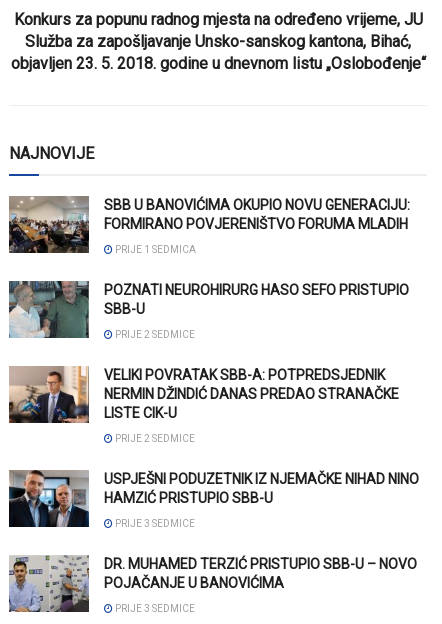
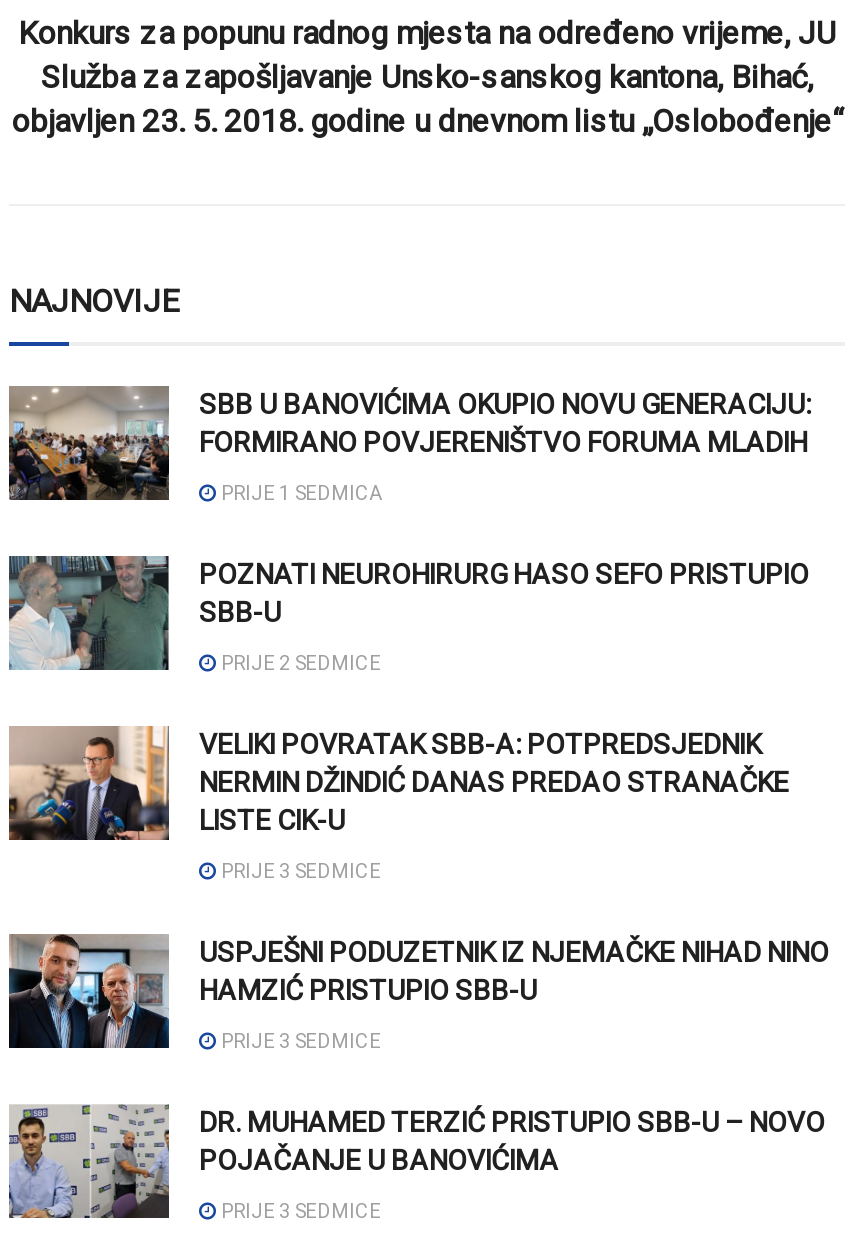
[113,433,195,444] PRIJE 2 SEDMICE -> [217,860,381,882] PRIJE 3 SEDMICE

